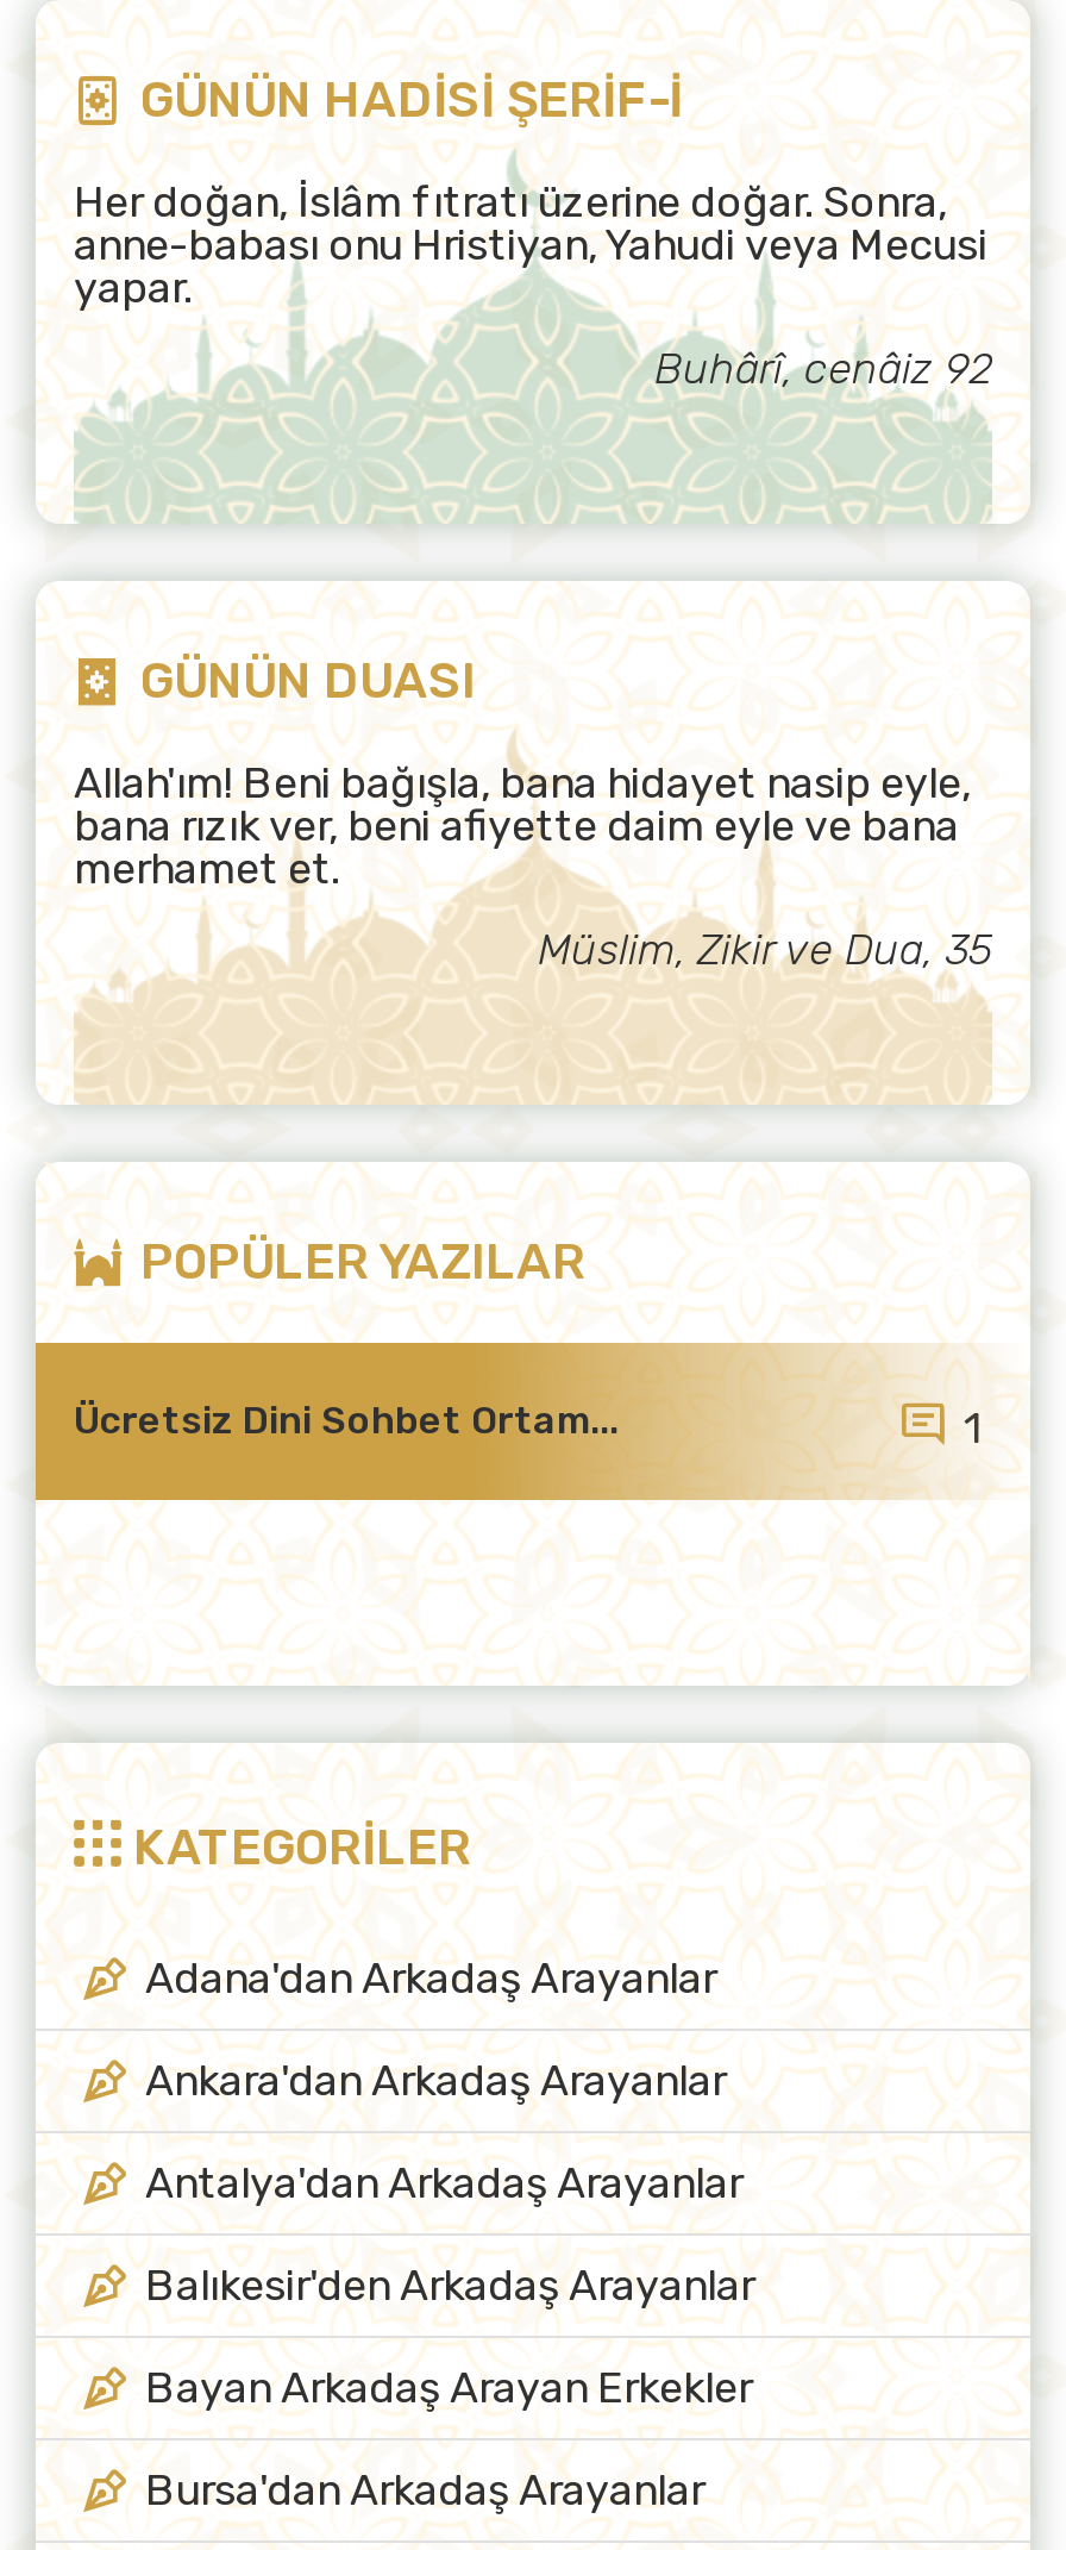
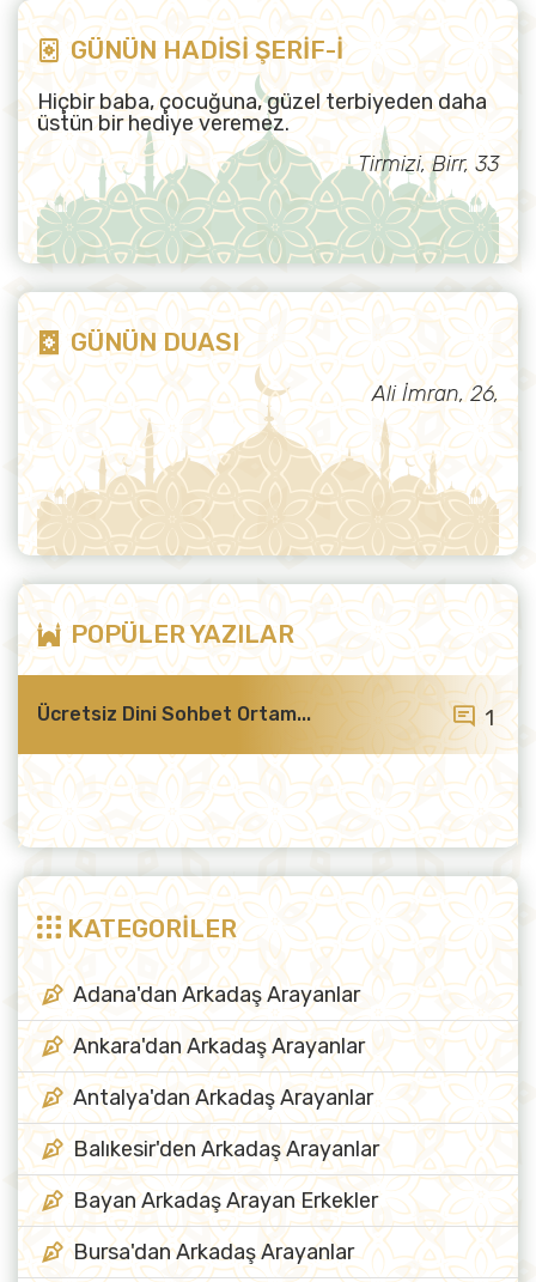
[74,176,987,314] Her doğan, İslâm fıtratı üzerine doğar. Sonra, | anne-babası onu Hristiyan, Yahudi veya Mecusi | yapar. -> [37,89,487,136] Hiçbir baba, çocuğuna, güzel terbiyeden daha | üstün bir hediye veremez.
[654,343,992,395] Buhârî, cenâiz 92 -> [358,151,499,177] Tirmizi, Birr, 33
[74,757,992,976] Allah'ım! Beni bağışla, bana hidayet nasip eyle, | bana rızık ver, beni afiyette daim eyle ve bana | merhamet et. | Müslim, Zikir ve Dua, 35 -> [372,381,499,407] Ali İmran, 26,

